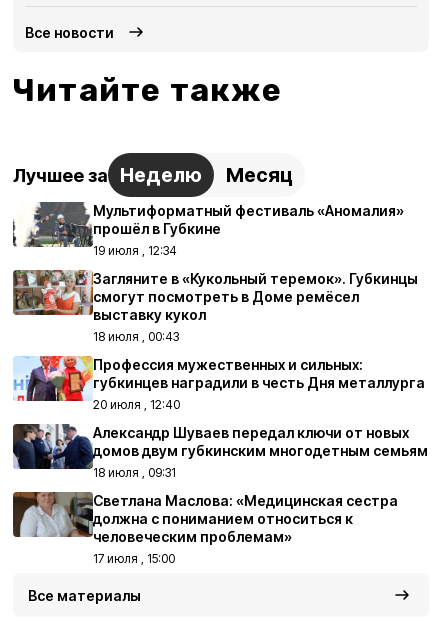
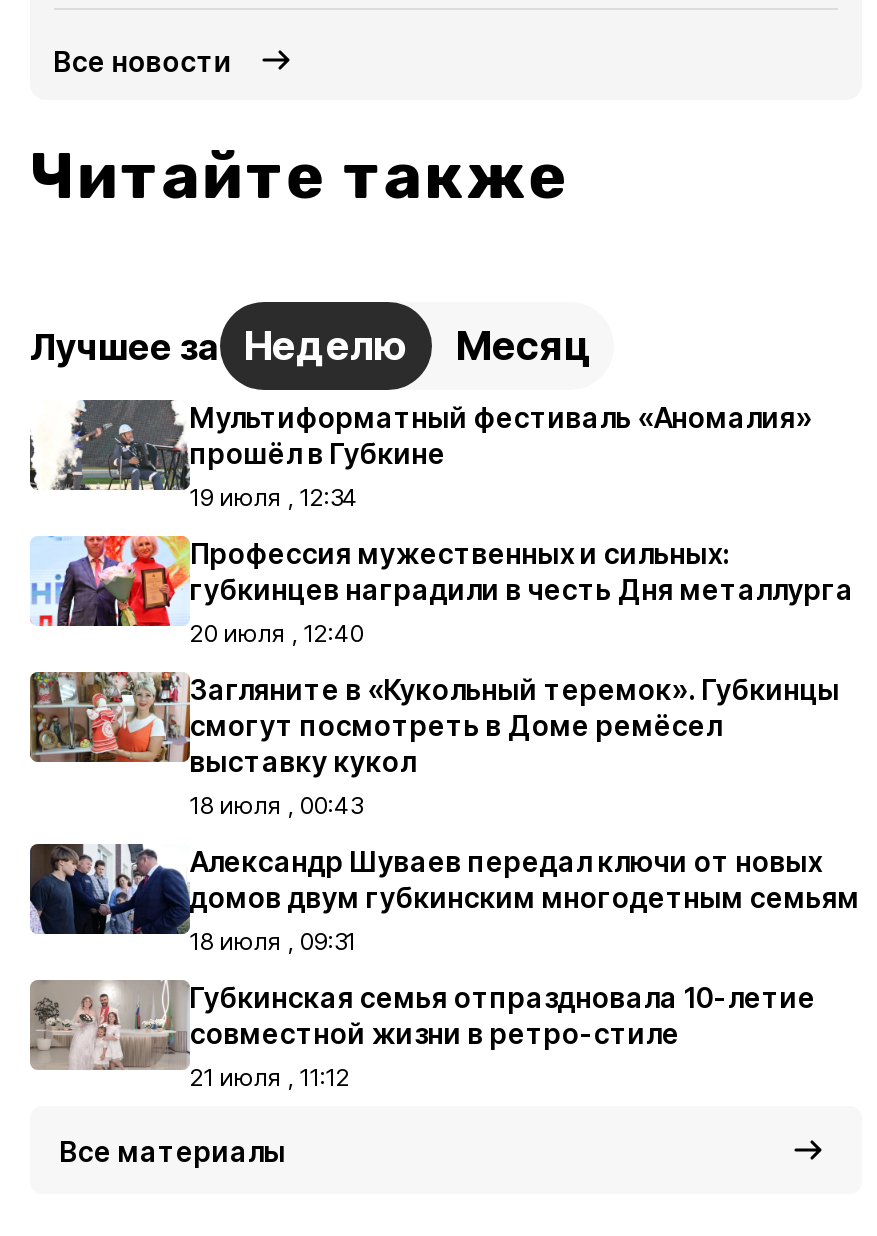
moved [12,268,418,344] -> [28,668,840,820]: [image] | Загляните в «Кукольный теремок». Губкинцы | смогут посмотреть в Доме ремёсел | выставку кукол | 18 июля , 00:43
moved [13,355,425,412] -> [30,536,854,648]: [image] | Профессия мужественных и сильных: | губкинцев наградили в честь Дня металлурга | 20 июля , 12:40
[13,492,398,566] [image] | Светлана Маслова: «Медицинская сестра | должна с пониманием относиться к | человеческим проблемам» | 17 июля , 15:00 -> [30,980,816,1092] [image] | Губкинская семья отпраздновала 10-летие | совместной жизни в ретро-стиле | 21 июля , 11:12

